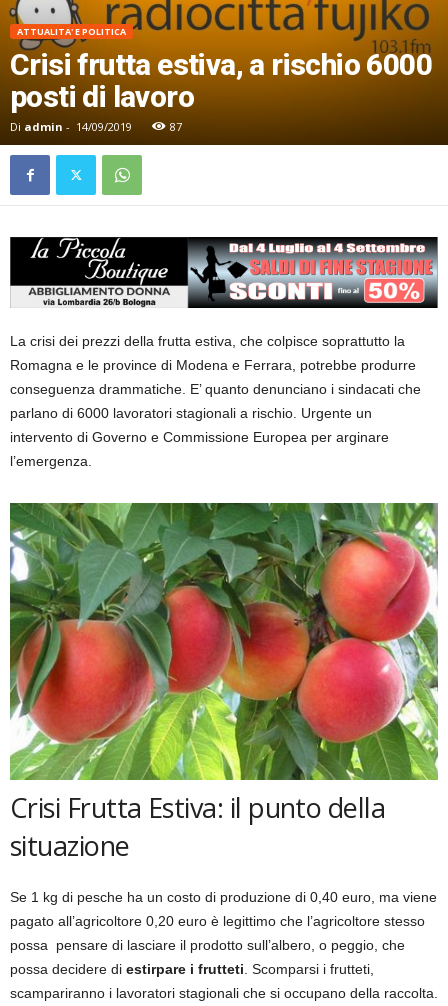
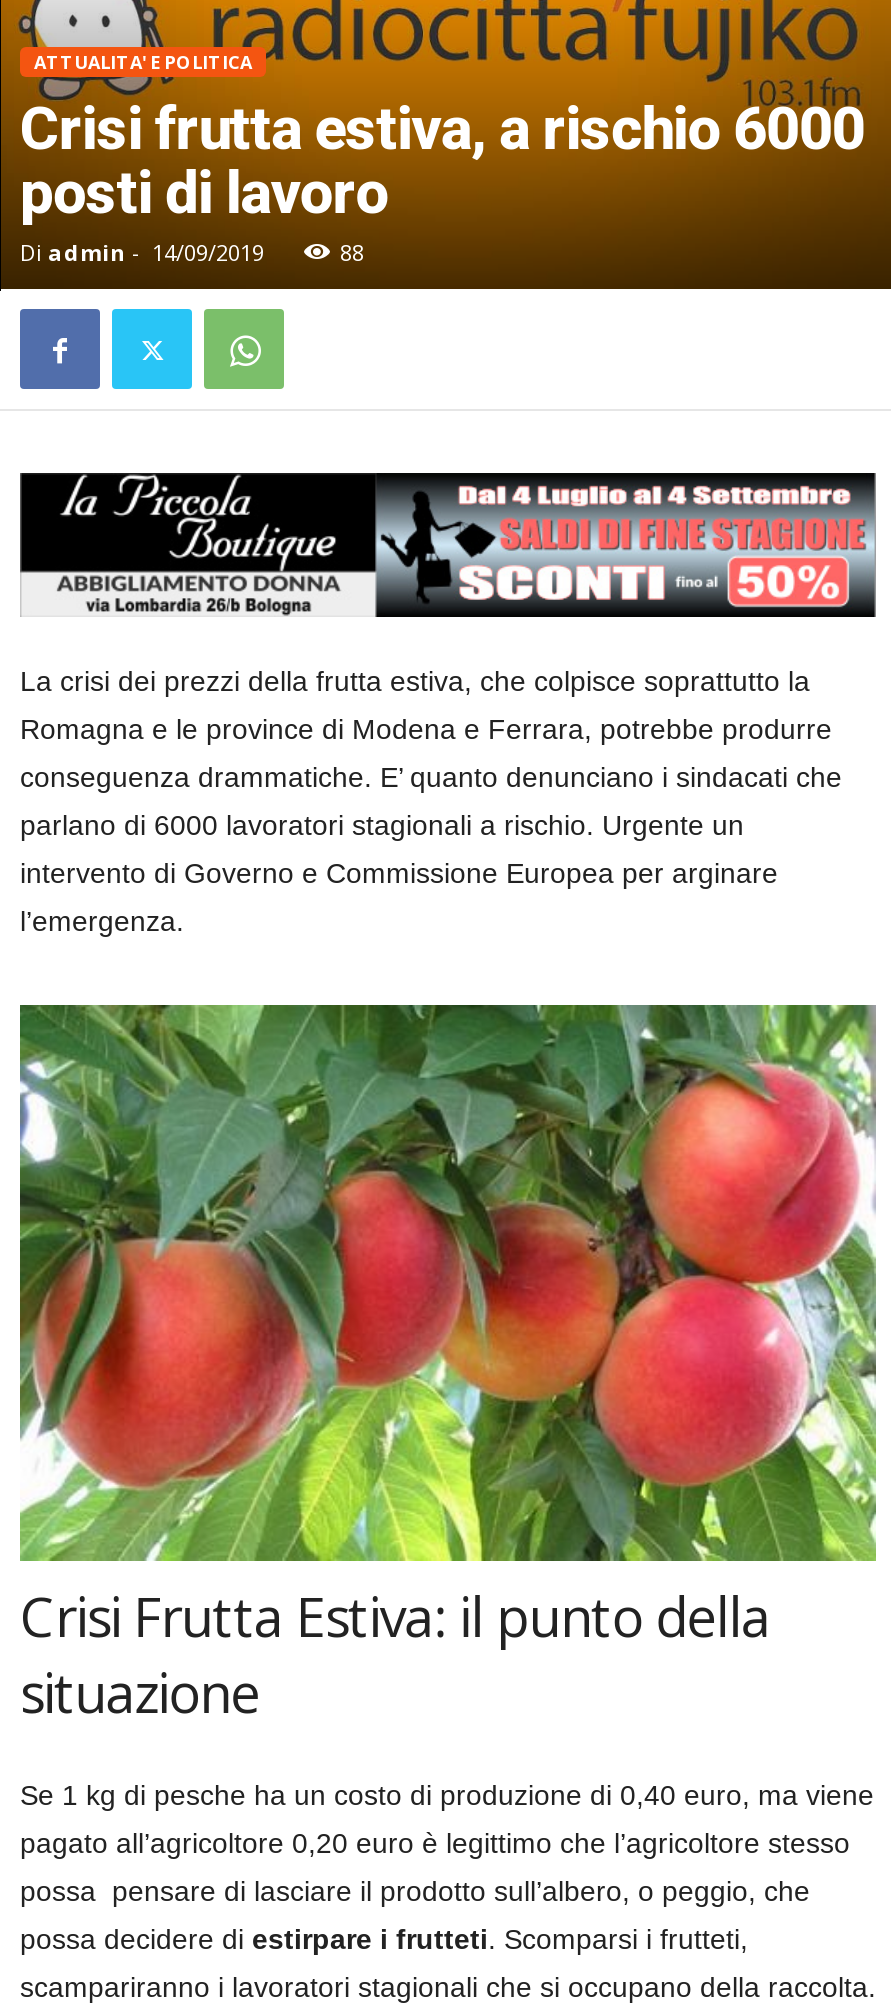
[170,119,182,134] 87 -> [340,238,364,268] 88

